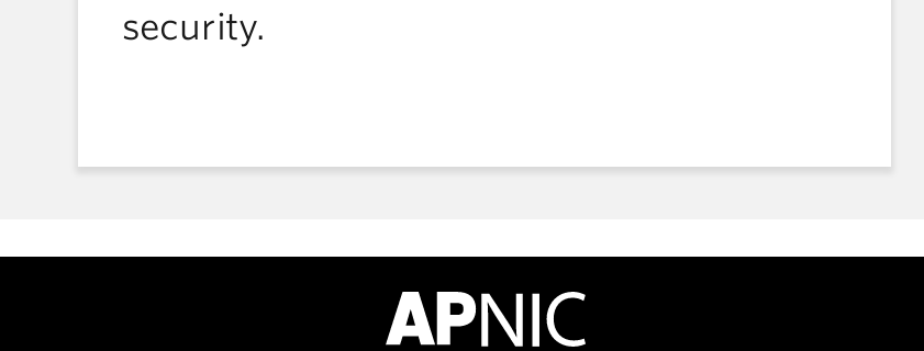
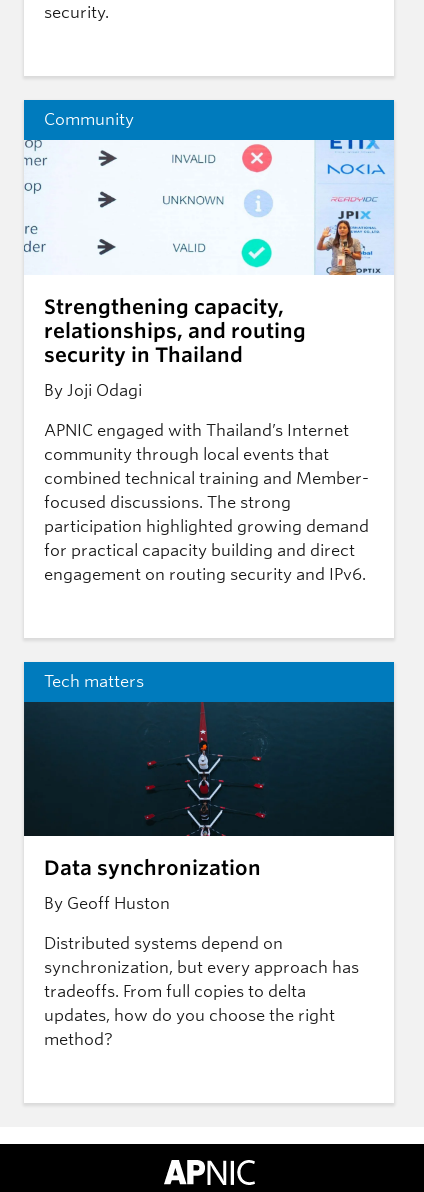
none -> [23,99,395,276] [image] | Community
none -> [23,661,395,837] [image] | Tech matters
none -> [44,295,369,584] Strengthening capacity, | relationships, and routing | security in Thailand | By Joji Odagi | APNIC engaged with Thailand’s Internet | community through local events that | combined technical training and Member- | focused discussions. The strong | participation highlighted growing demand | for practical capacity building and direct | engagement on routing security and IPv6.
none -> [44,856,359,1049] Data synchronization | By Geoff Huston | Distributed systems depend on | synchronization, but every approach has | tradeoffs. From full copies to delta | updates, how do you choose the right | method?

